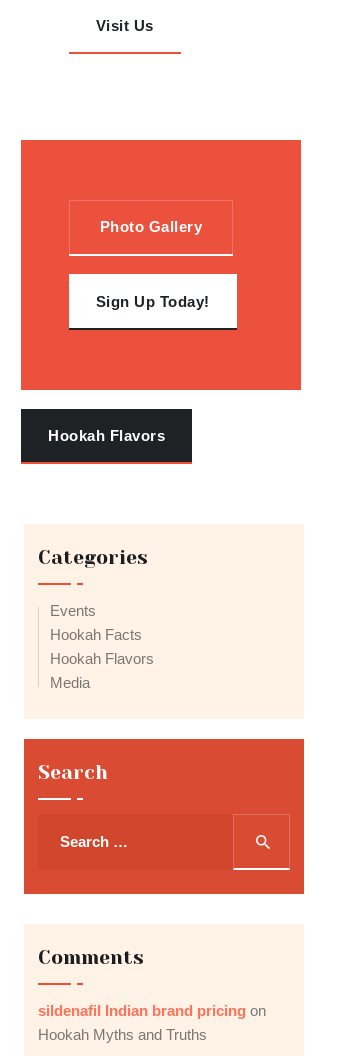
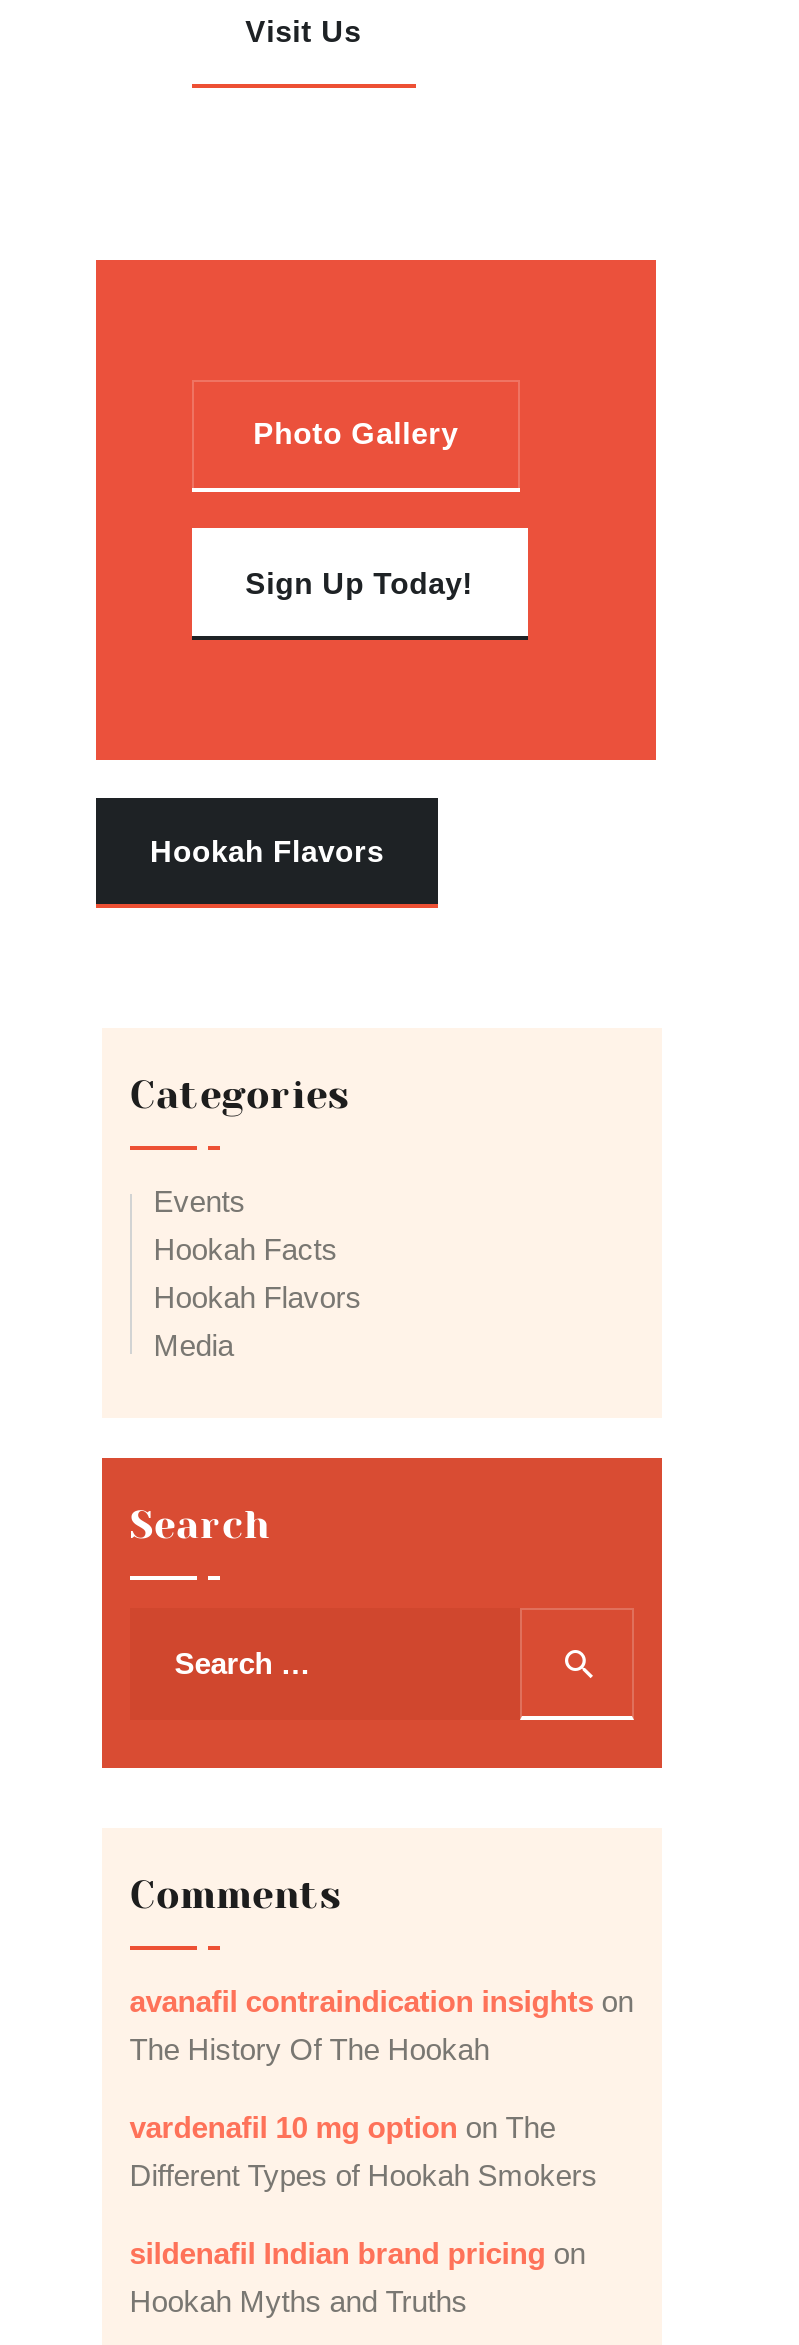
none -> [130,1985,634,2193] avanafil contraindication insights on | The History Of The Hookah | vardenafil 10 mg option on The | Different Types of Hookah Smokers

